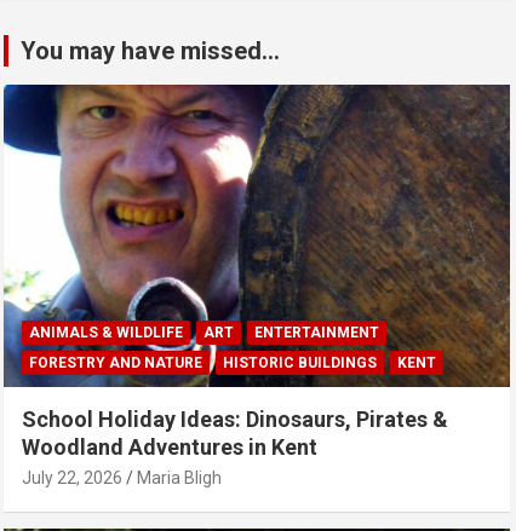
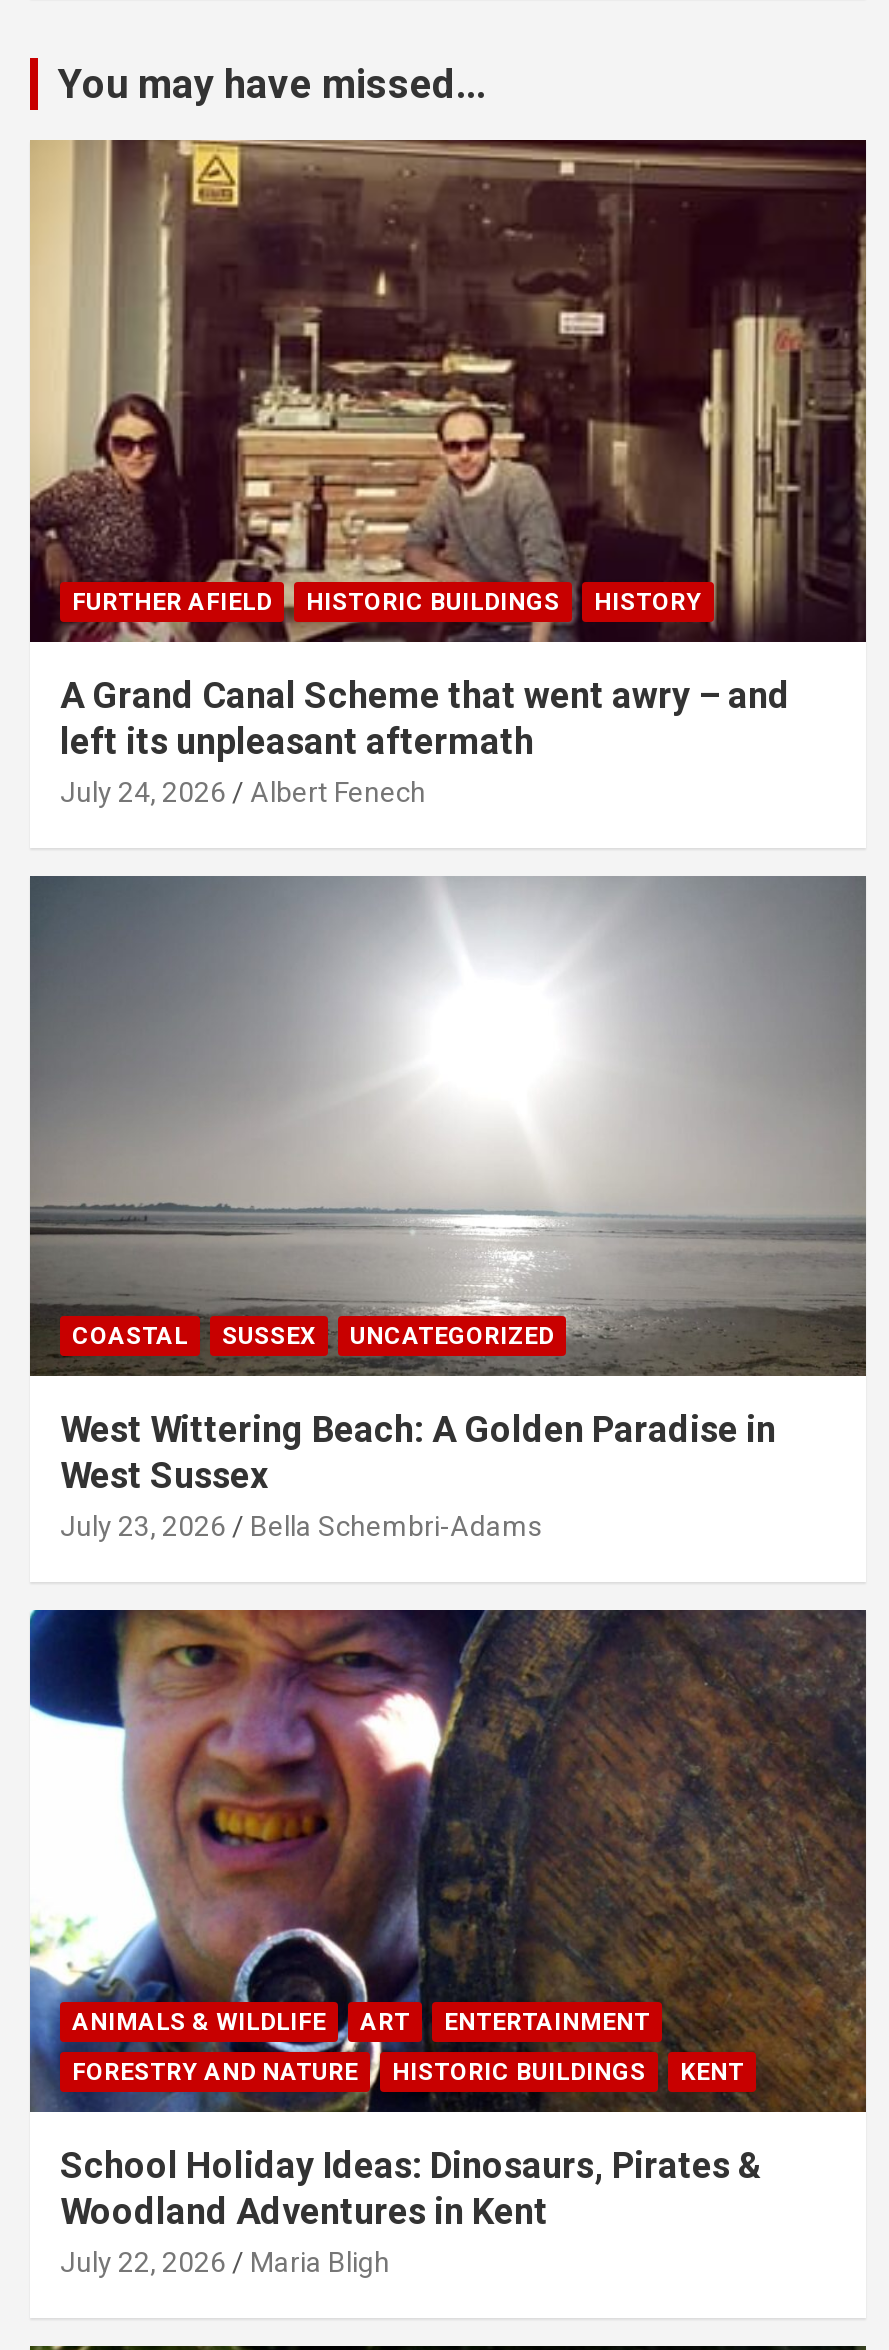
none -> [28,138,868,807] [image] | FURTHER AFIELD | HISTORIC BUILDINGS | HISTORY | A Grand Canal Scheme that went awry – and | left its unpleasant aftermath | July 24, 2026 | Albert Fenech
none -> [30,874,866,1542] [image] | COASTAL | SUSSEX | UNCATEGORIZED | West Wittering Beach: A Golden Paradise in | West Sussex | July 23, 2026 | Bella Schembri-Adams

